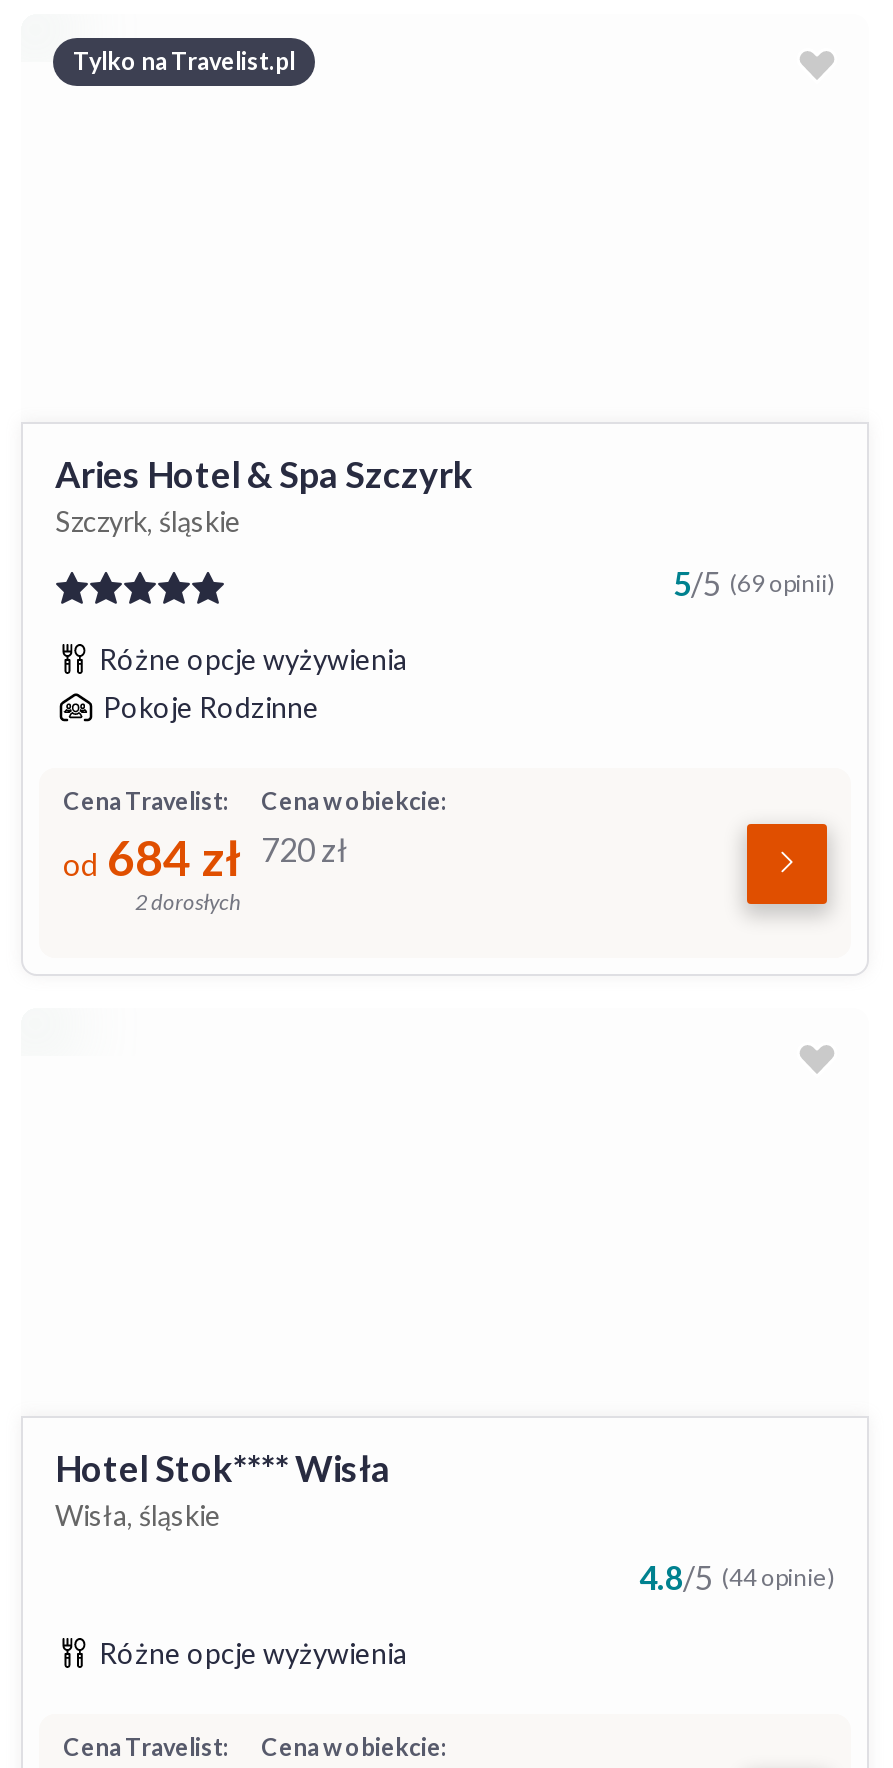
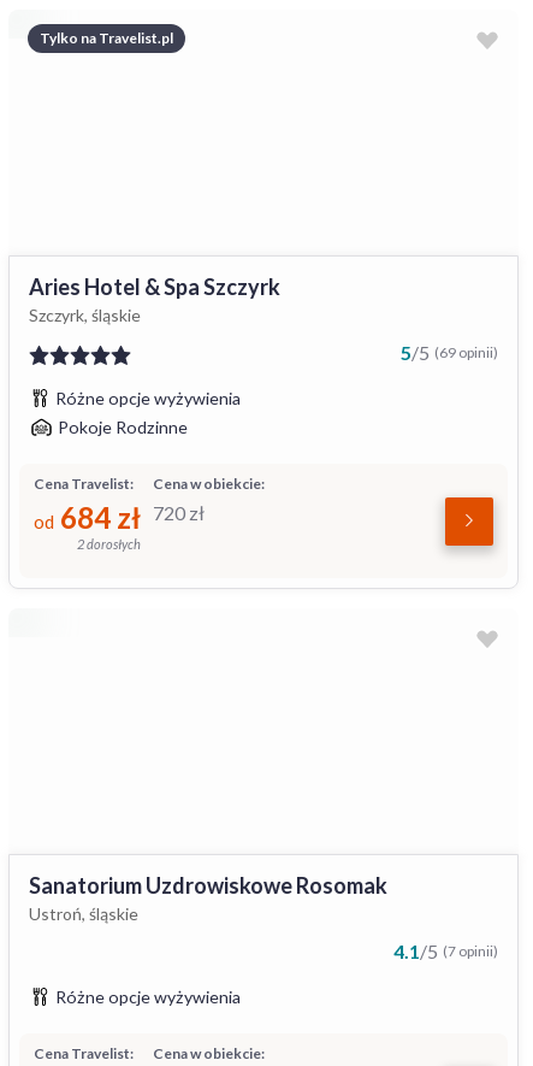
[55,1446,391,1532] Hotel Stok**** Wisła | Wisła, śląskie -> [29,872,387,924] Sanatorium Uzdrowiskowe Rosomak | Ustroń, śląskie
[639,1558,835,1596] 4.8/5 (44 opinie) -> [393,940,498,962] 4.1/5 (7 opinii)

